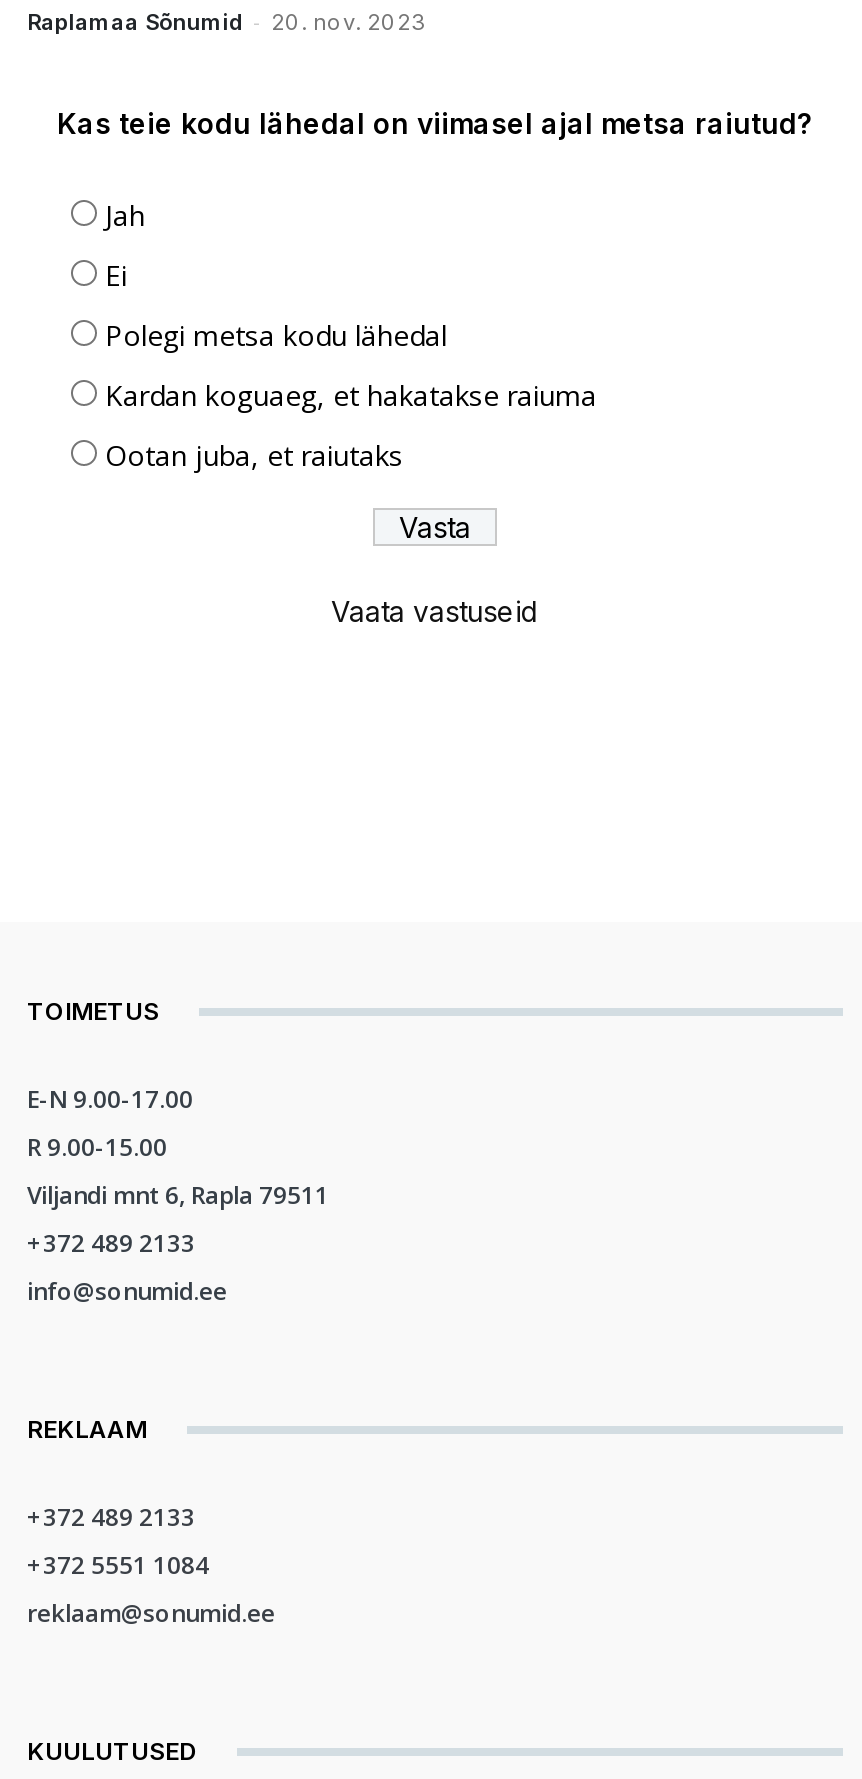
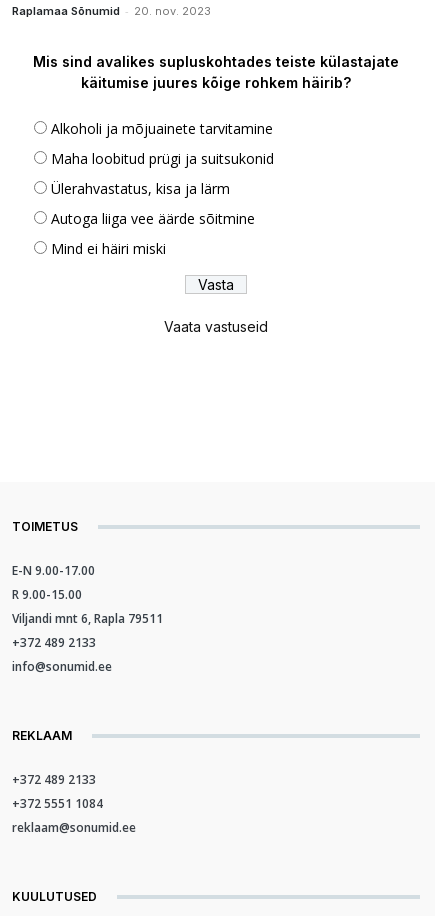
[57,107,813,141] Kas teie kodu lähedal on viimasel ajal metsa raiutud? -> [33,53,399,91] Mis sind avalikes supluskohtades teiste külastajate | käitumise juures kõige rohkem häirib?
[105,197,145,235] Jah -> [51,119,273,138] Alkoholi ja mõjuainete tarvitamine
[105,257,127,295] Ei -> [51,149,274,168] Maha loobitud prügi ja suitsukonid
[105,317,447,355] Polegi metsa kodu lähedal -> [51,179,230,198] Ülerahvastatus, kisa ja lärm
[105,377,597,415] Kardan koguaeg, et hakatakse raiuma -> [51,209,255,228] Autoga liiga vee äärde sõitmine
[105,437,403,475] Ootan juba, et raiutaks -> [51,239,166,258] Mind ei häiri miski

